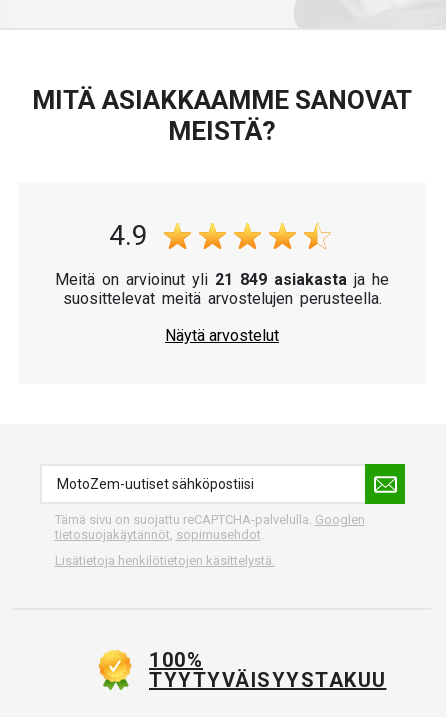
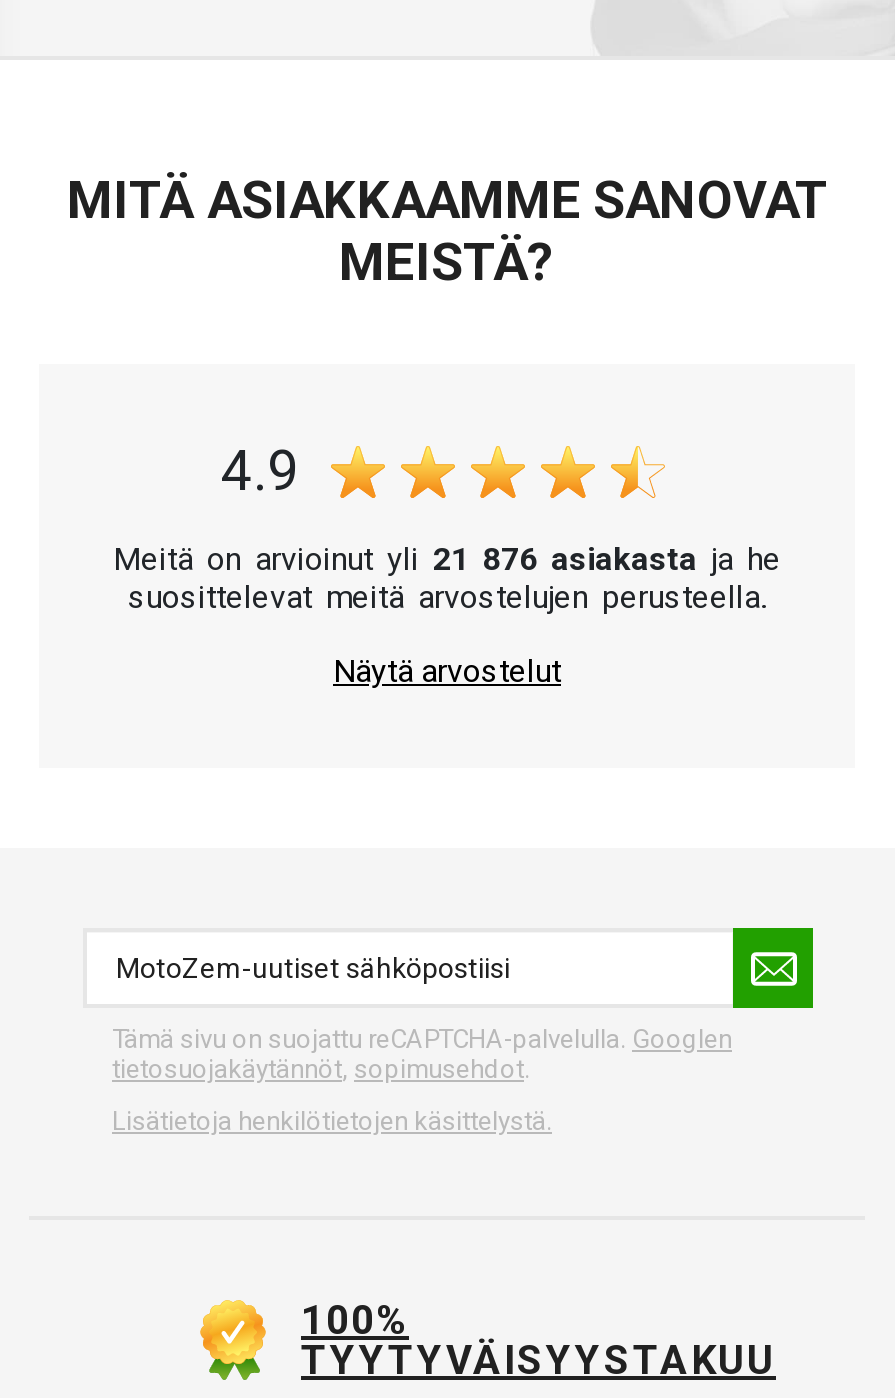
[55,270,389,289] Meitä on arvioinut yli 21 849 asiakasta ja he -> [113,541,781,579] Meitä on arvioinut yli 21 876 asiakasta ja he

